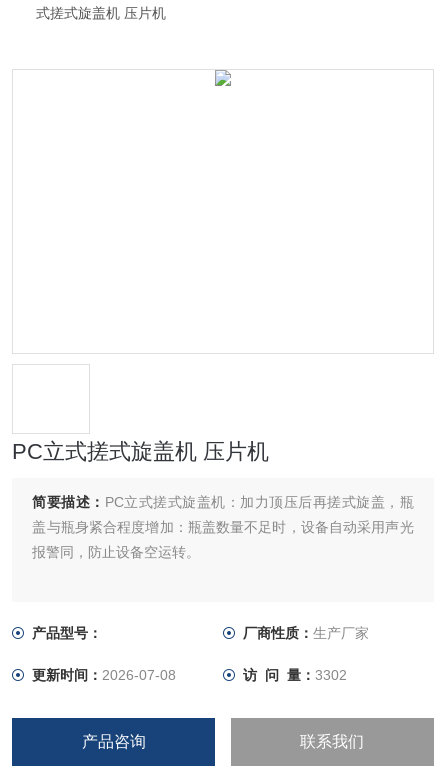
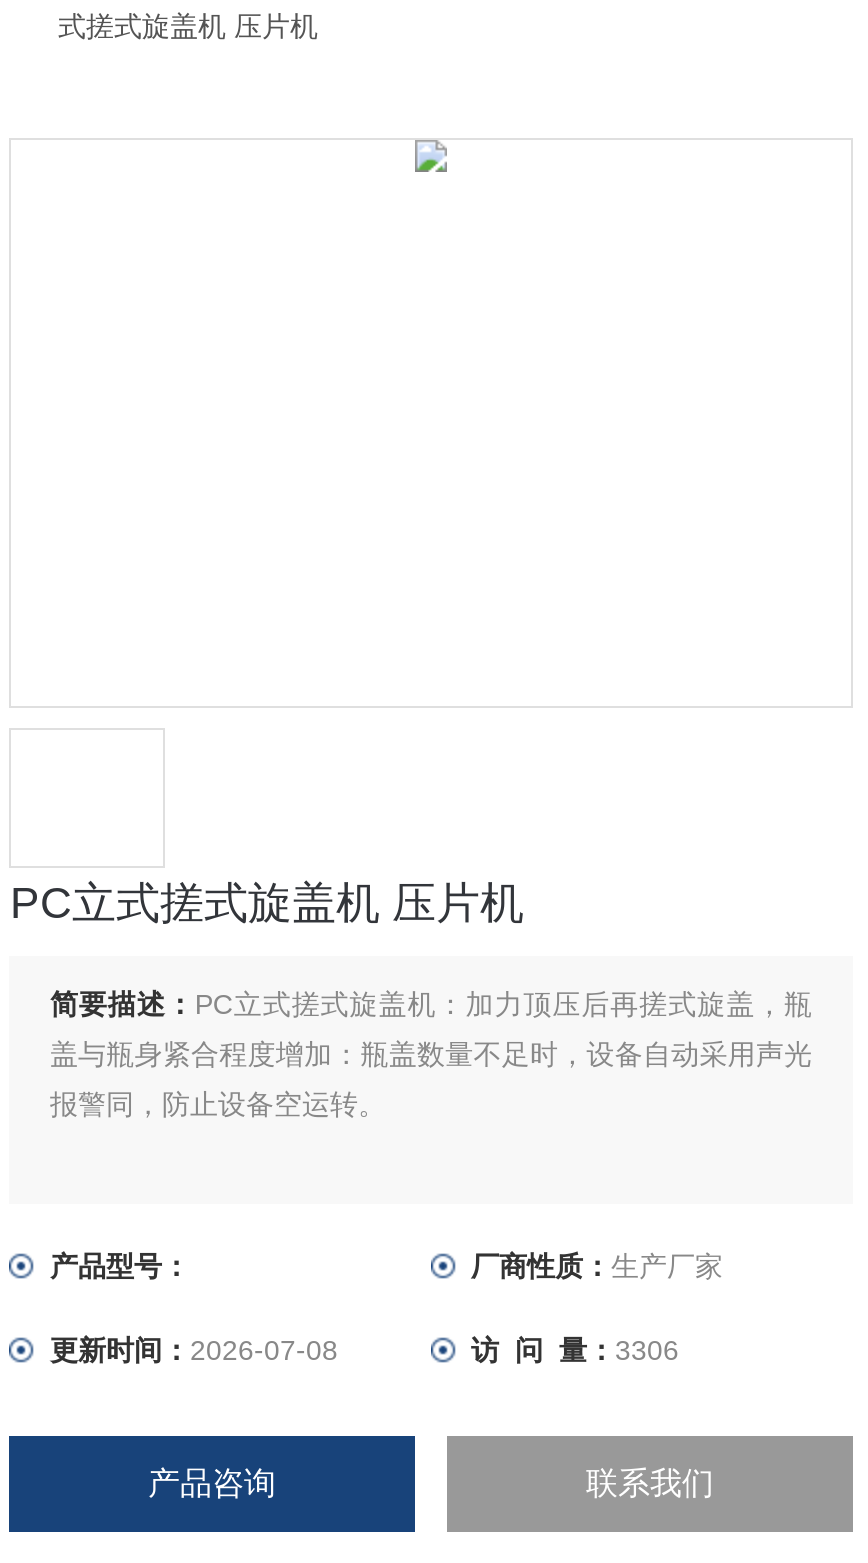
[243,667,347,683] 访 问 量：3302 -> [471,1334,679,1366] 访 问 量：3306

